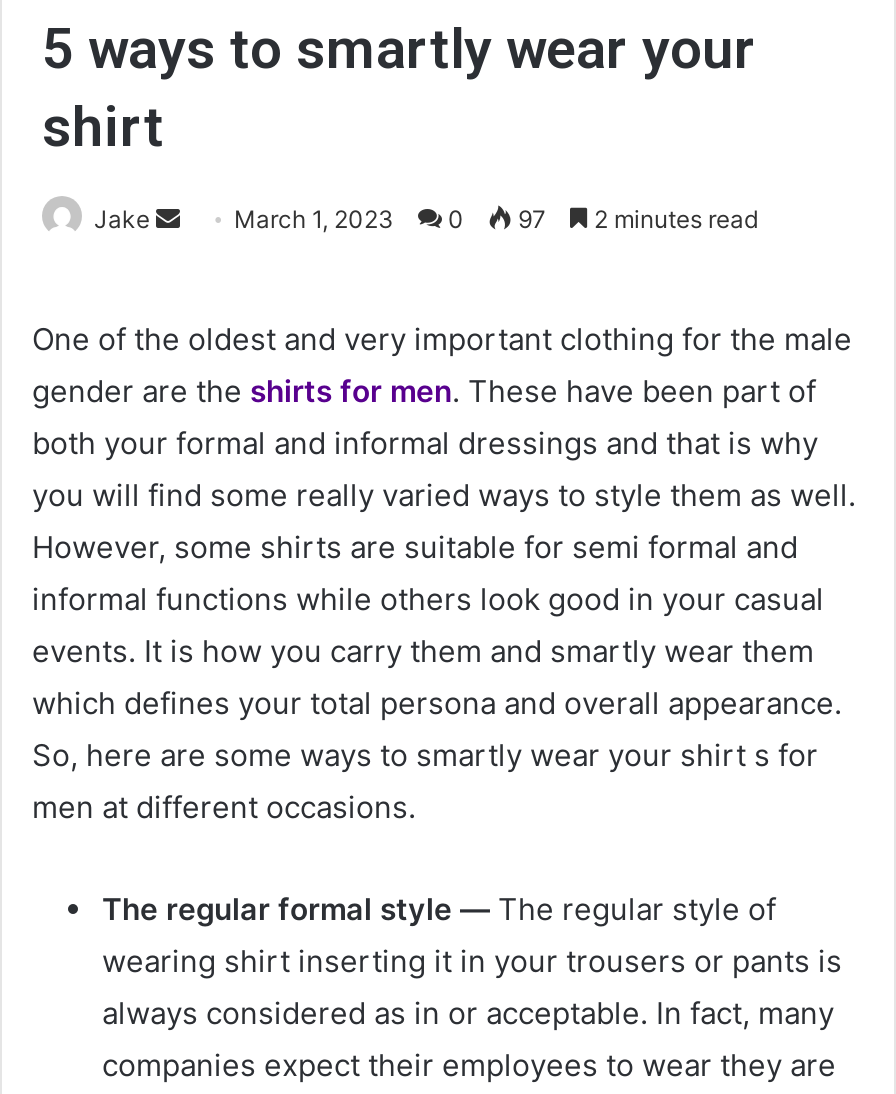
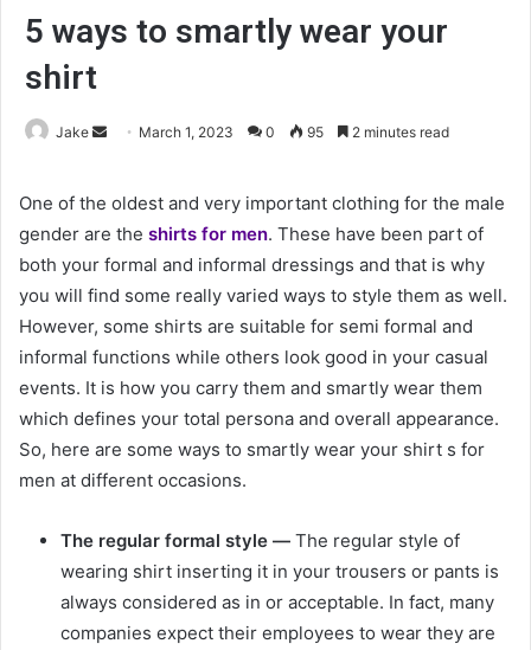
[512,204,546,234] 97 -> [303,123,324,141] 95

